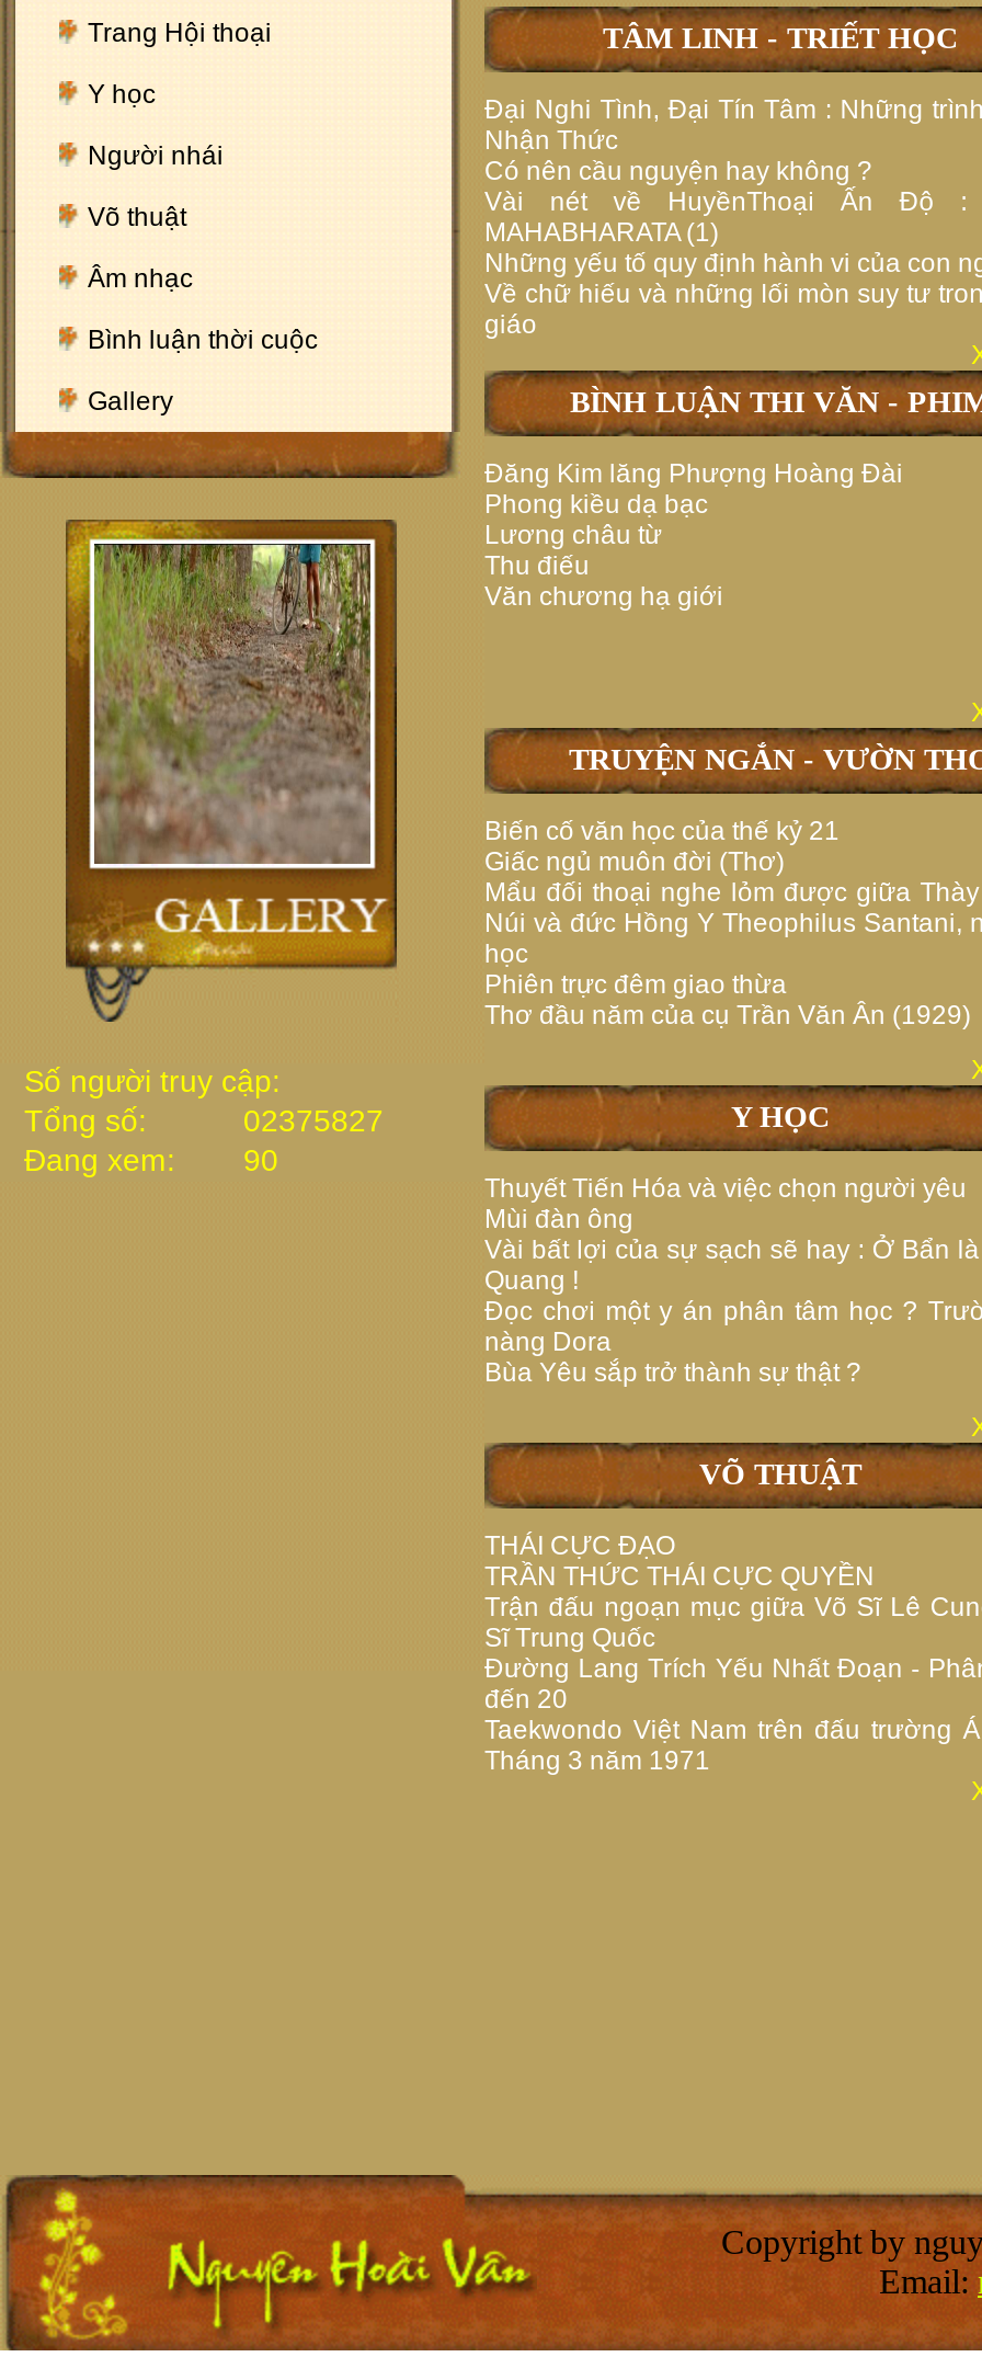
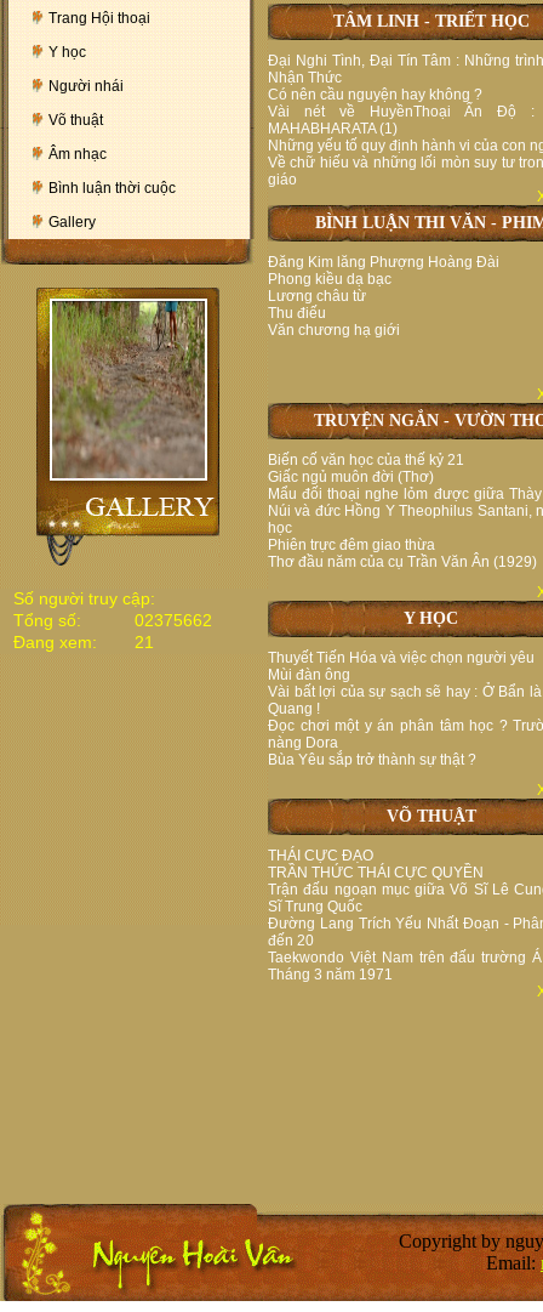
[243,1103,384,1138] 02375827 -> [135,610,212,630] 02375662
[24,1142,278,1177] Đang xem: 90 -> [13,632,154,652] Đang xem: 21

